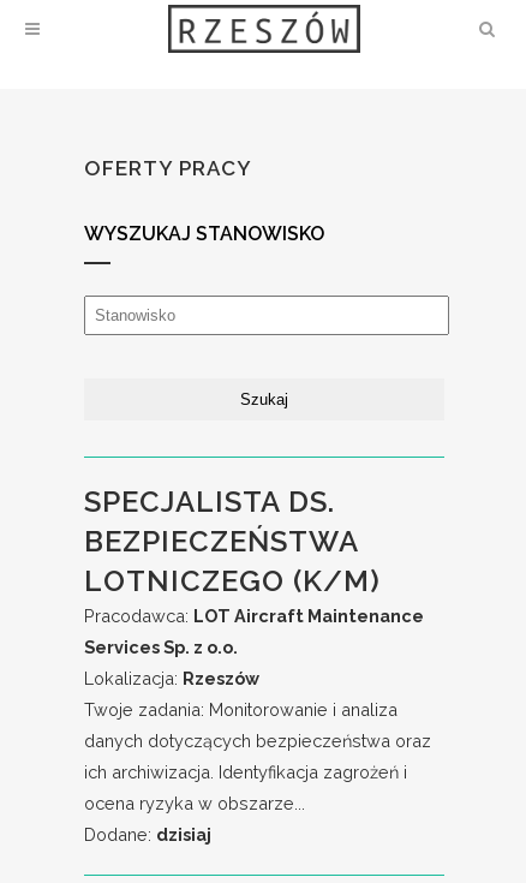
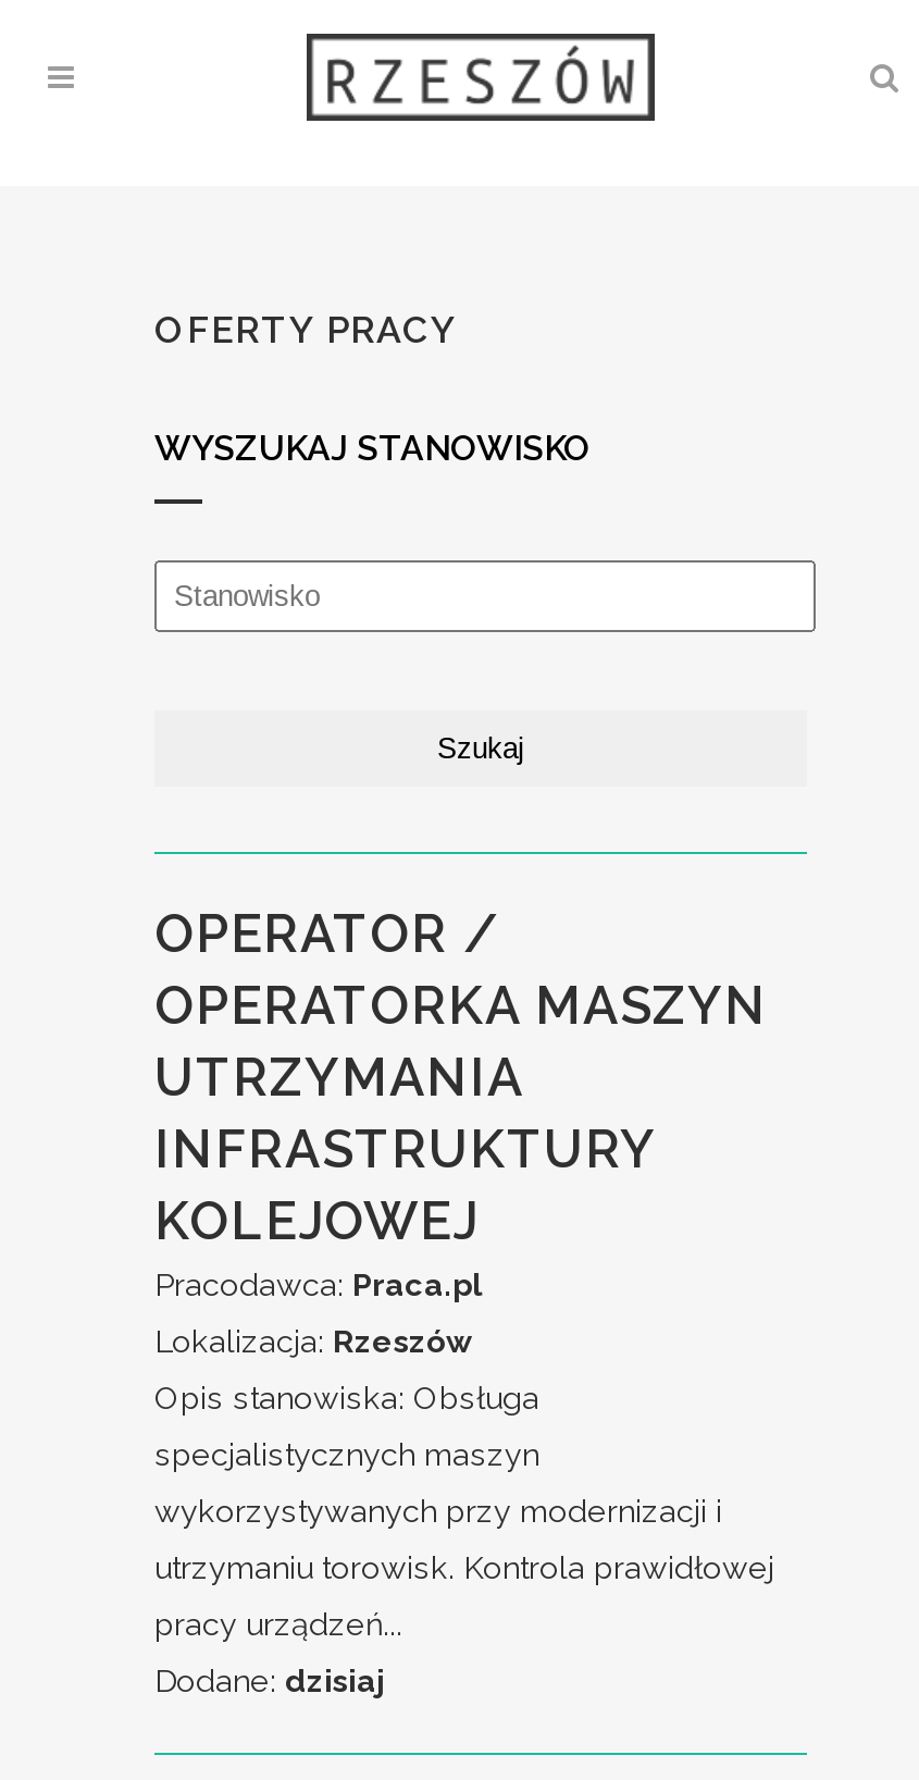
[84,484,424,657] SPECJALISTA DS. | BEZPIECZEŃSTWA | LOTNICZEGO (K/M) | Pracodawca: LOT Aircraft Maintenance | Services Sp. z o.o. -> [154,902,768,1302] OPERATOR / | OPERATORKA MASZYN | UTRZYMANIA | INFRASTRUKTURY | KOLEJOWEJ | Pracodawca: Praca.pl
[84,699,431,813] Twoje zadania: Monitorowanie i analiza | danych dotyczących bezpieczeństwa oraz | ich archiwizacja. Identyfikacja zagrożeń i | ocena ryzyka w obszarze... -> [154,1379,774,1642] Opis stanowiska: Obsługa | specjalistycznych maszyn | wykorzystywanych przy modernizacji i | utrzymaniu torowisk. Kontrola prawidłowej | pracy urządzeń...

